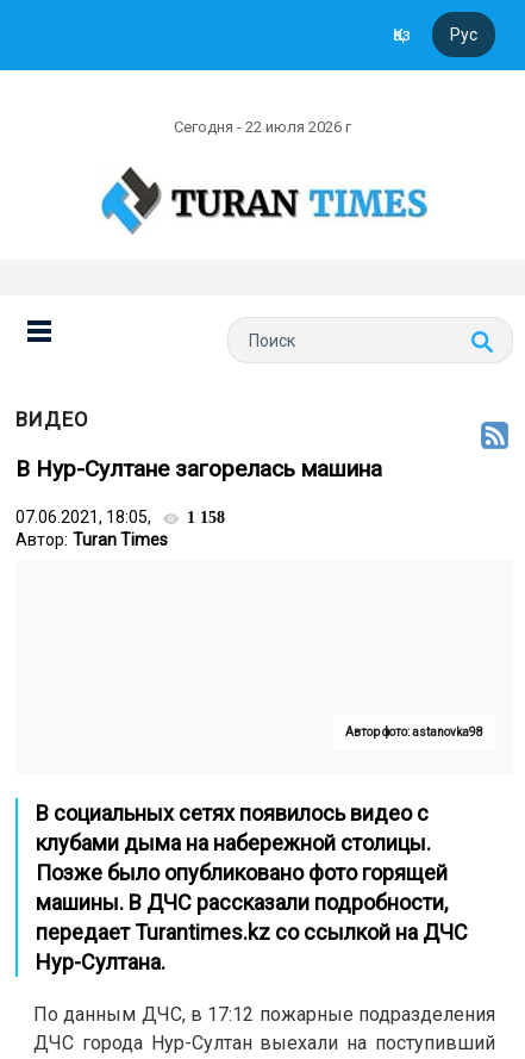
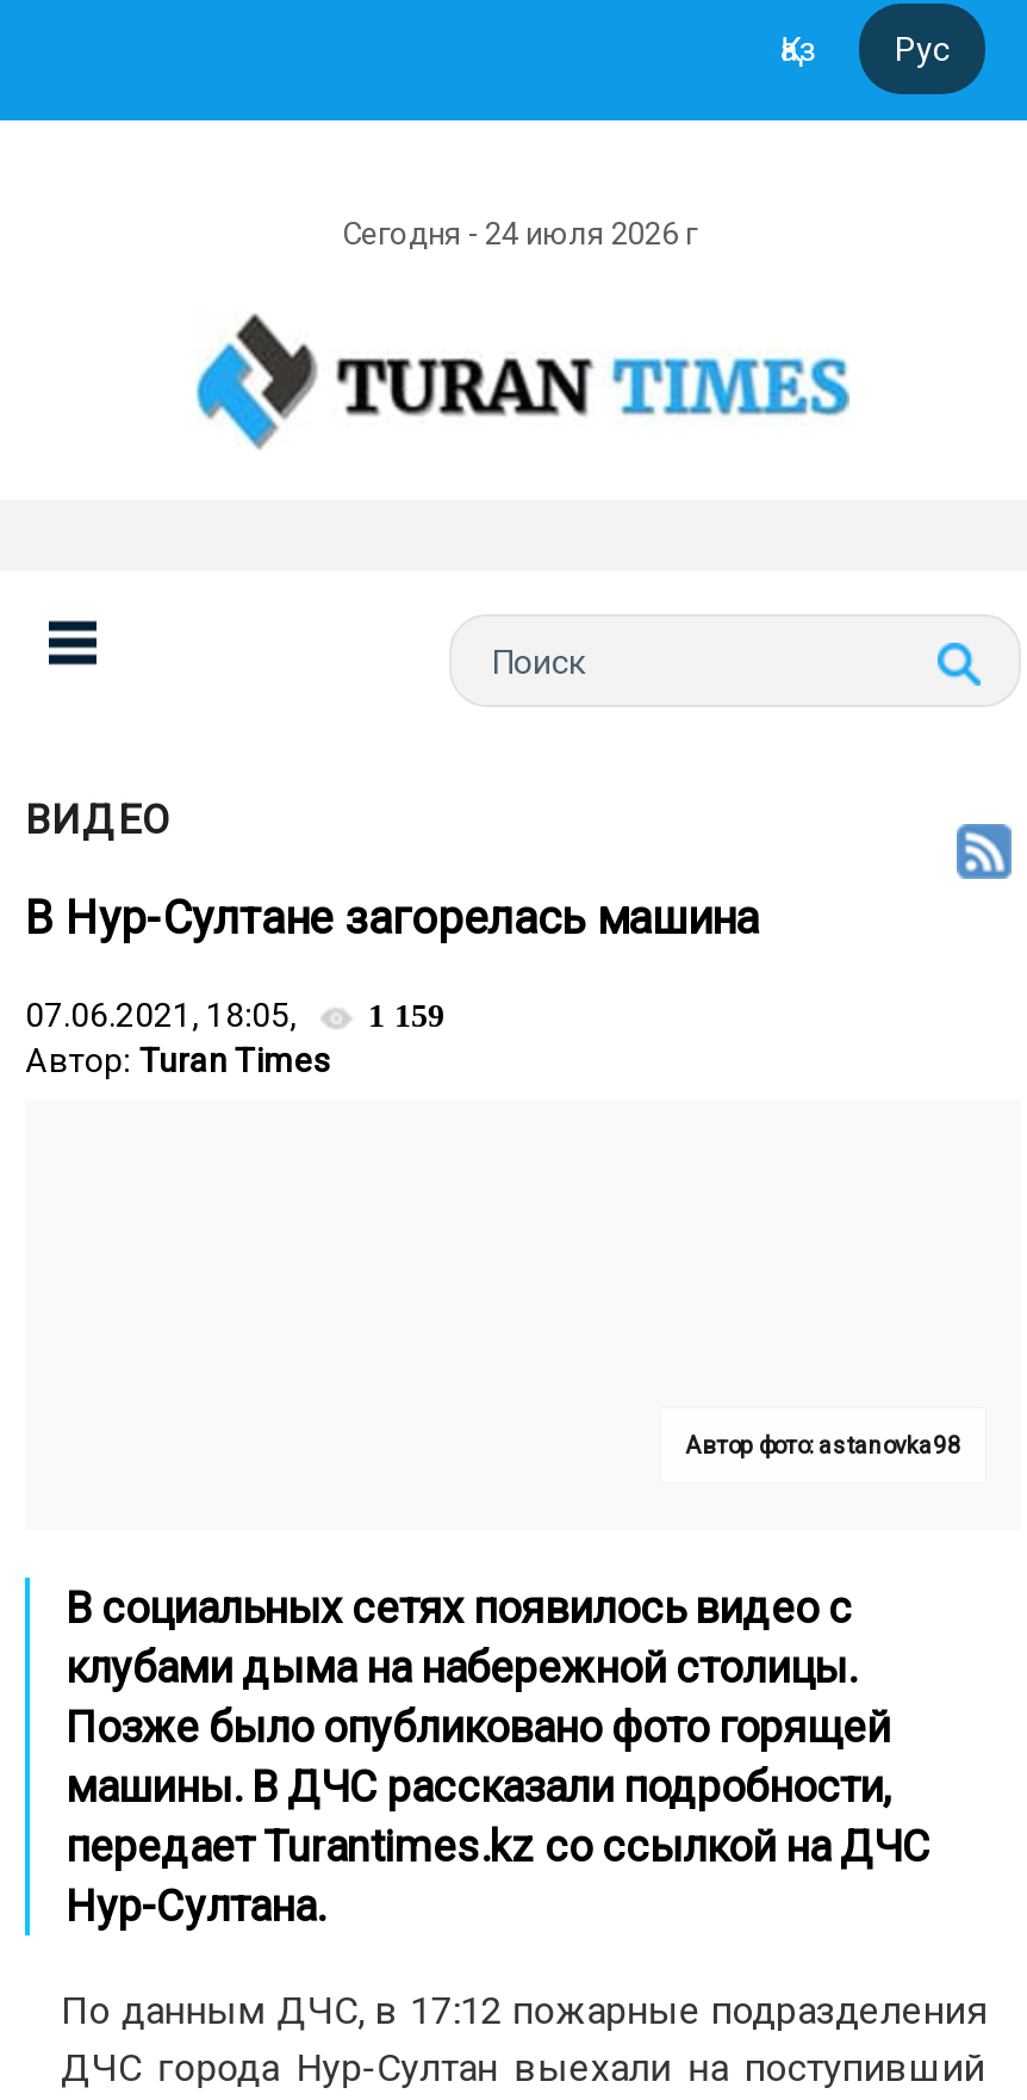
[174,118,355,136] Сегодня - 22 июля 2026 г -> [342,216,704,252] Сегодня - 24 июля 2026 г
[15,507,225,527] 07.06.2021, 18:05, 1 158 -> [25,996,444,1034] 07.06.2021, 18:05, 1 159

